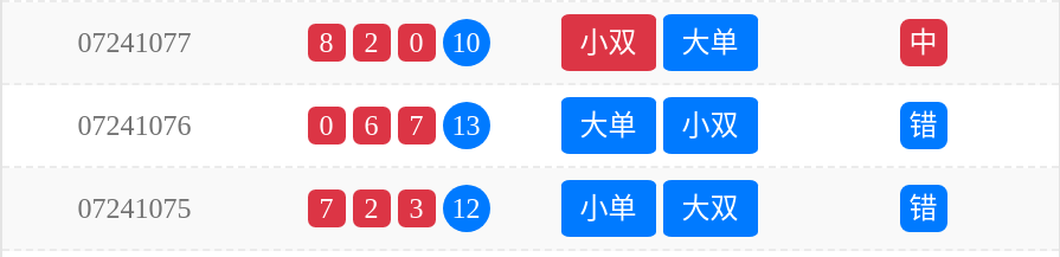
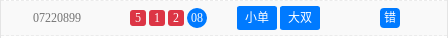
[78,26,334,59] 07241077 | 8 -> [33,11,160,25] 07220899 | 5 | 1
[78,26,938,225] 0 | 10 | 小双 | 大单 | 中 | 07241076 | 0 | 6 | 7 | 13 | 大单 | 小双 | 错 | 07241075 | 7 | 2 | 3 | 12 -> [191,11,203,25] 08

